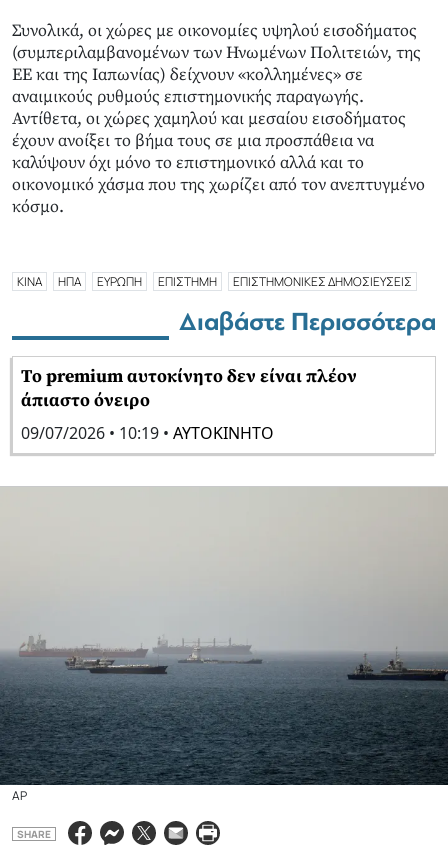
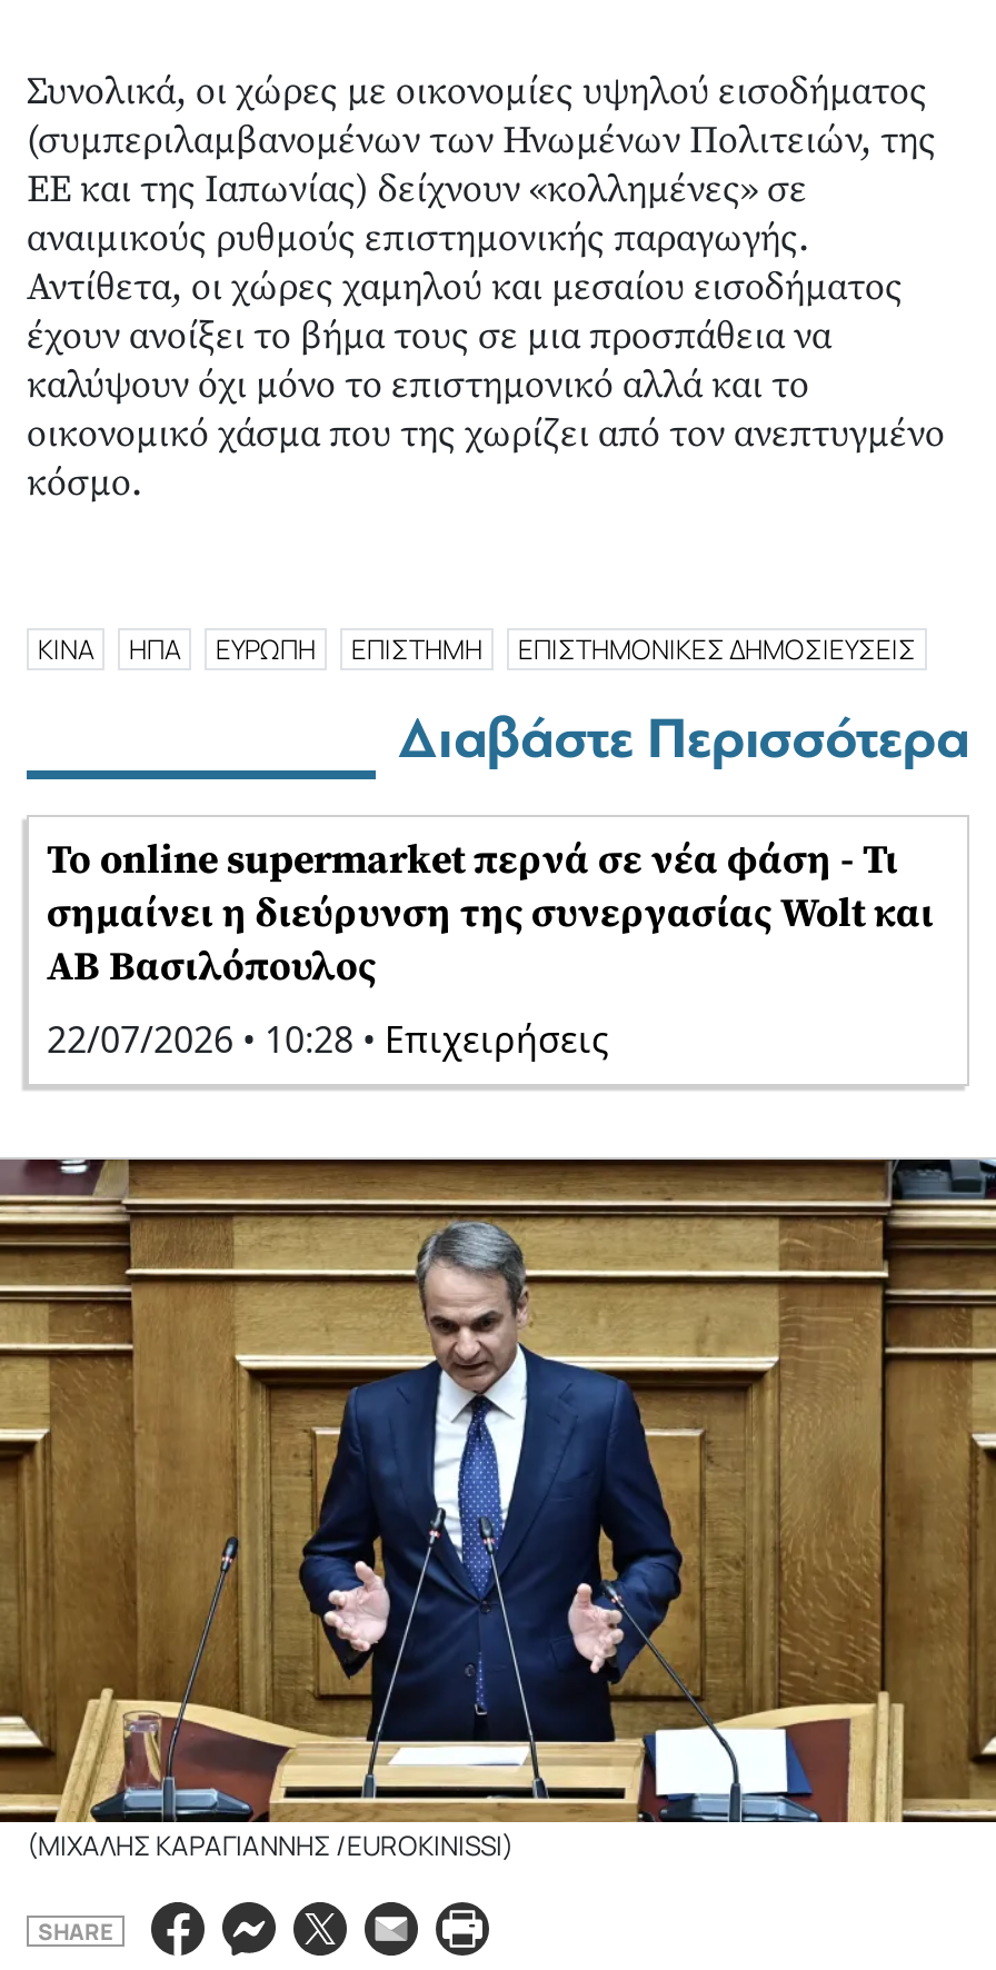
[21,365,357,444] Tο premium αυτοκίνητο δεν είναι πλέον | άπιαστο όνειρο | 09/07/2026 • 10:19 • ΑΥΤΟΚΙΝΗΤΟ -> [47,834,934,1063] Το online supermarket περνά σε νέα φάση - Τι | σημαίνει η διεύρυνση της συνεργασίας Wolt και | ΑΒ Βασιλόπουλος | 22/07/2026 • 10:28 • Επιχειρήσεις
[3,487,445,804] [image] | AP -> [7,1157,989,1865] [image] | (ΜΙΧΑΛΗΣ ΚΑΡΑΓΙΑΝΝΗΣ /EUROKINISSI)

